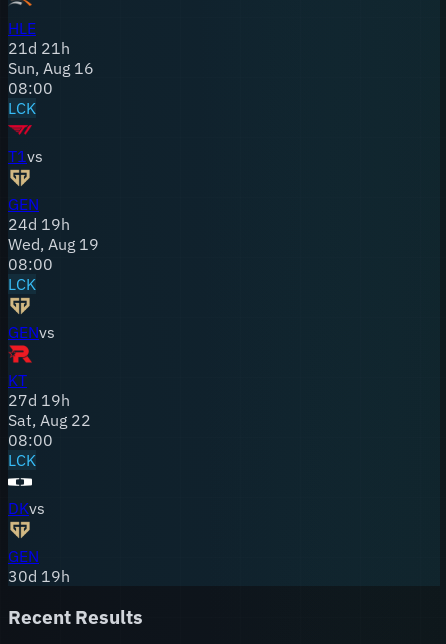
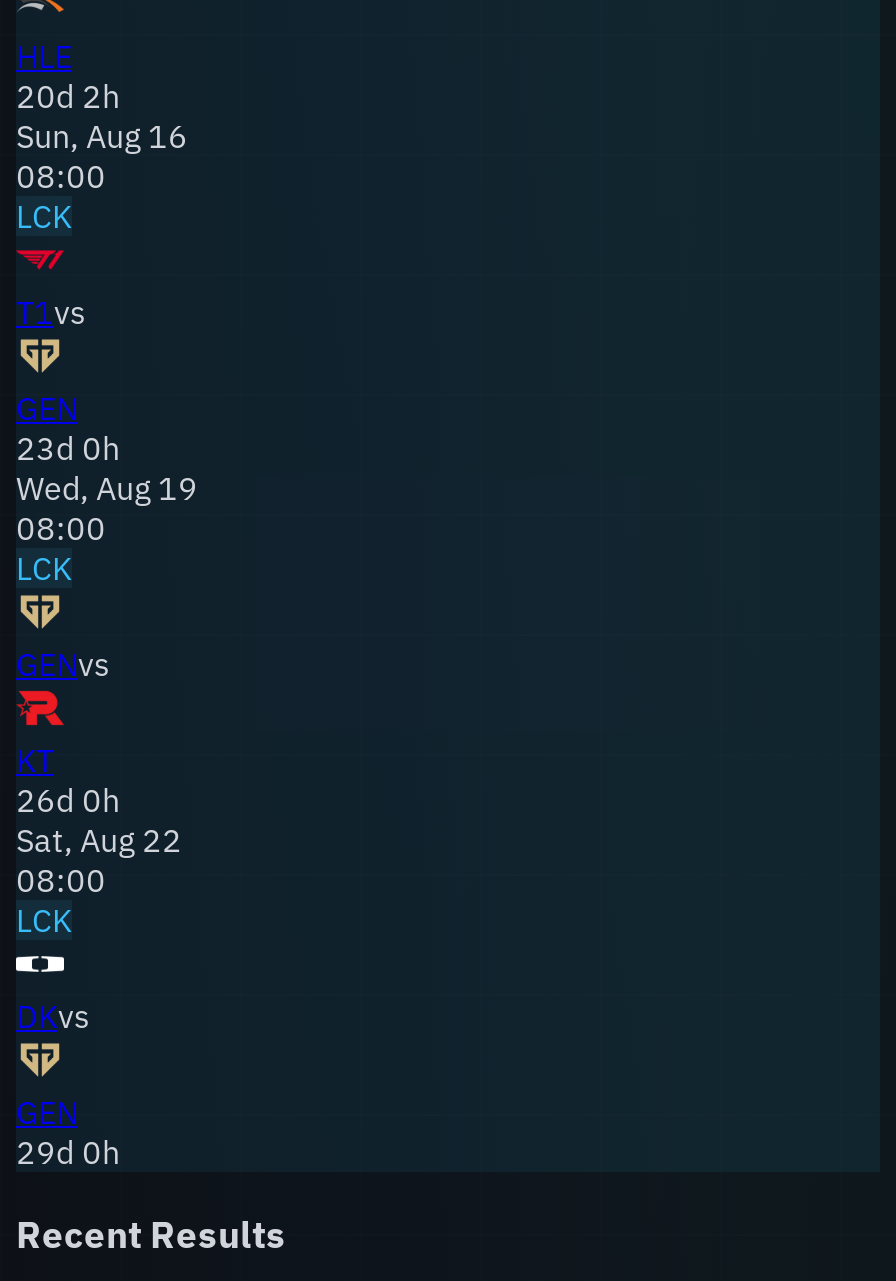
[8,38,70,58] 21d 21h -> [16,77,120,117] 20d 2h
[8,214,70,234] 24d 19h -> [16,429,120,469] 23d 0h
[8,390,70,410] 27d 19h -> [16,781,120,821] 26d 0h
[8,566,70,586] 30d 19h -> [16,1133,120,1173] 29d 0h

